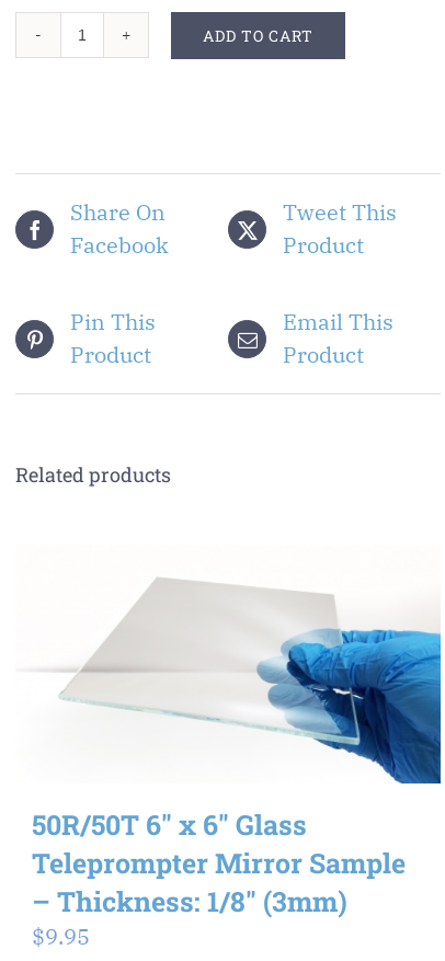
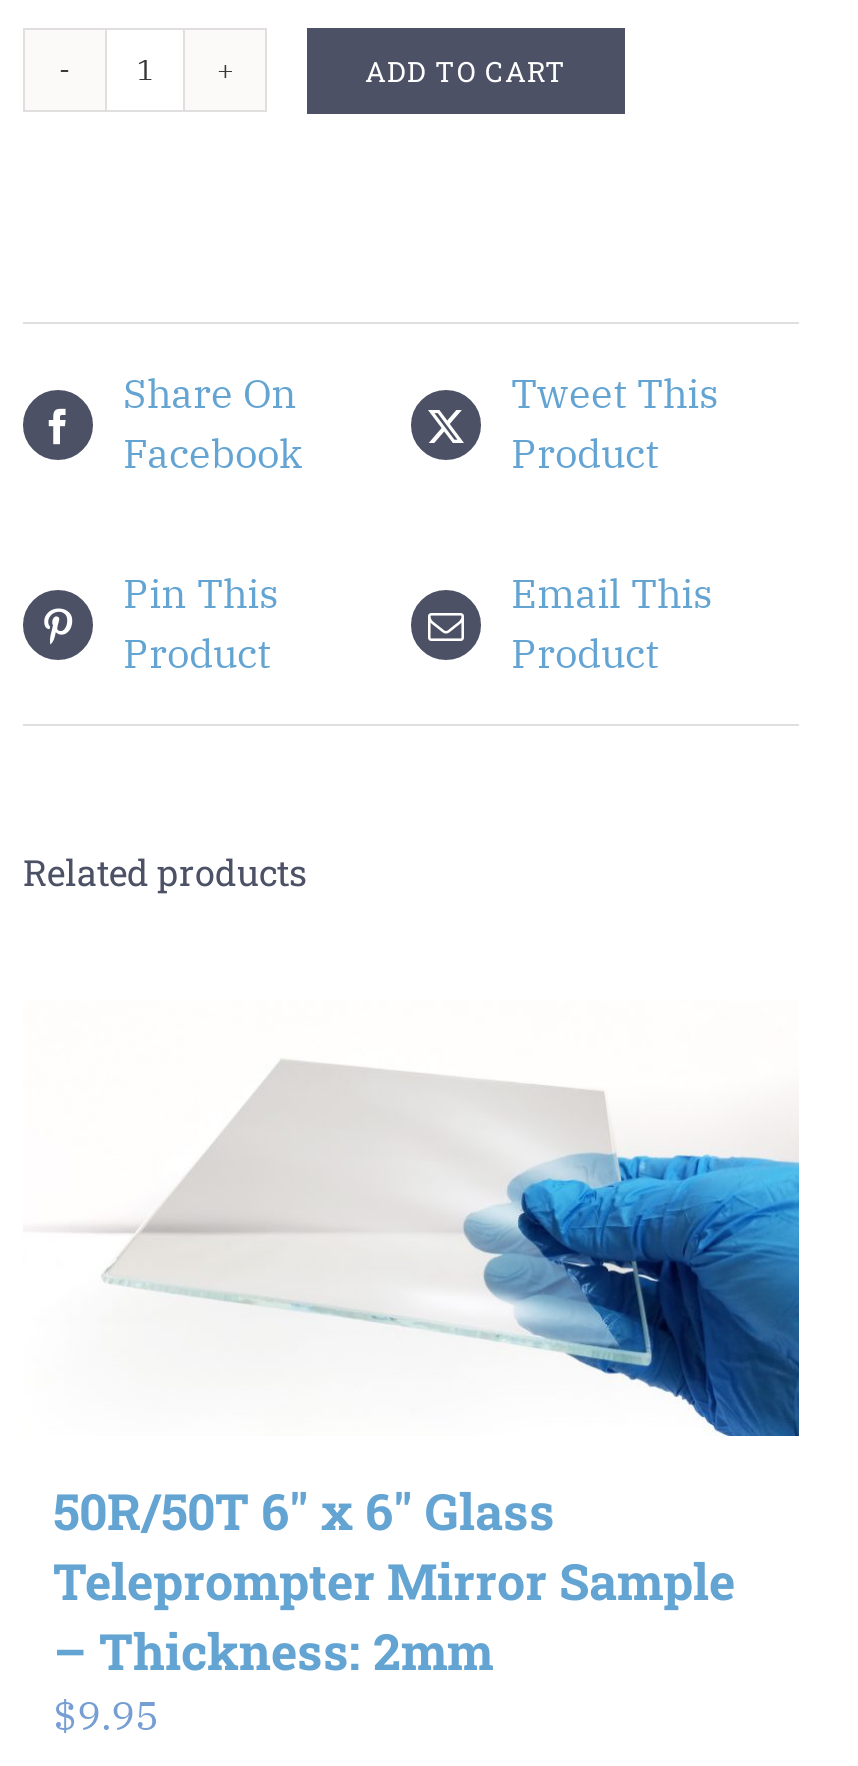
[32,883,347,919] – Thickness: 1/8" (3mm) -> [53,1618,493,1684] – Thickness: 2mm

